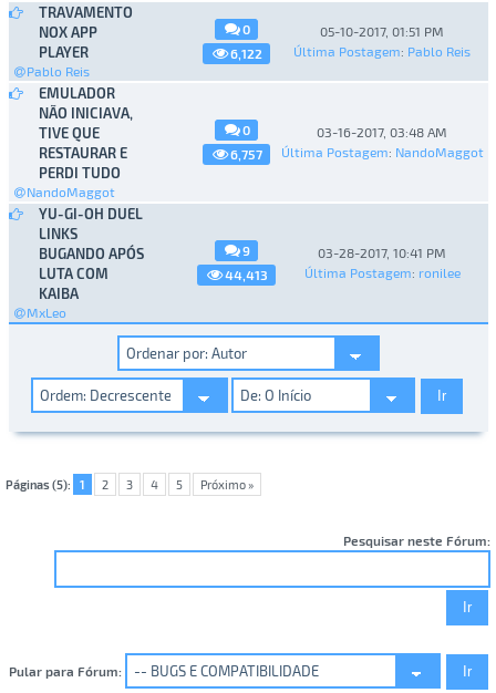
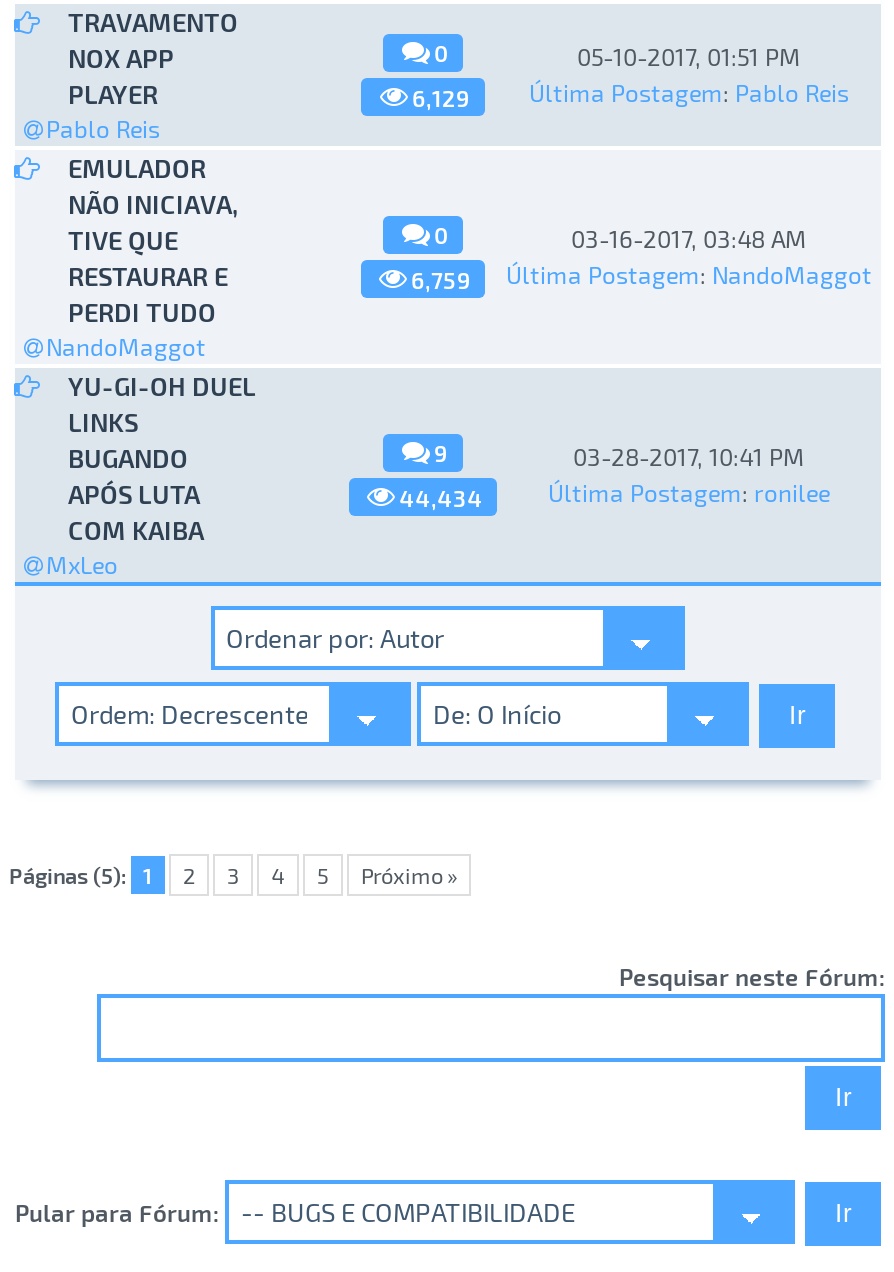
[230,45,262,61] 6,122 -> [412,82,470,110] 6,129
[230,144,483,161] 6,757 Última Postagem: NandoMaggot -> [411,260,872,292] 6,759 Última Postagem: NandoMaggot
[225,267,268,282] 44,413 -> [399,482,483,510] 44,434

